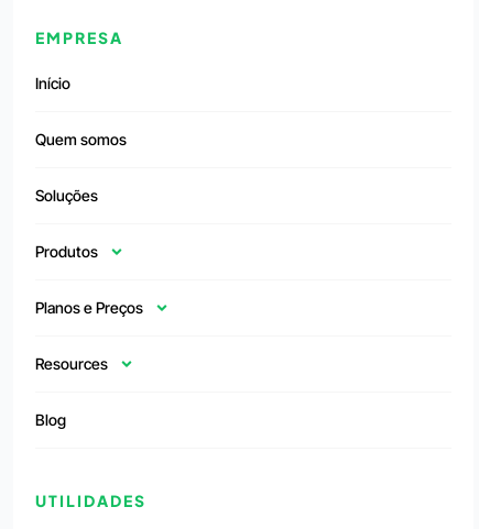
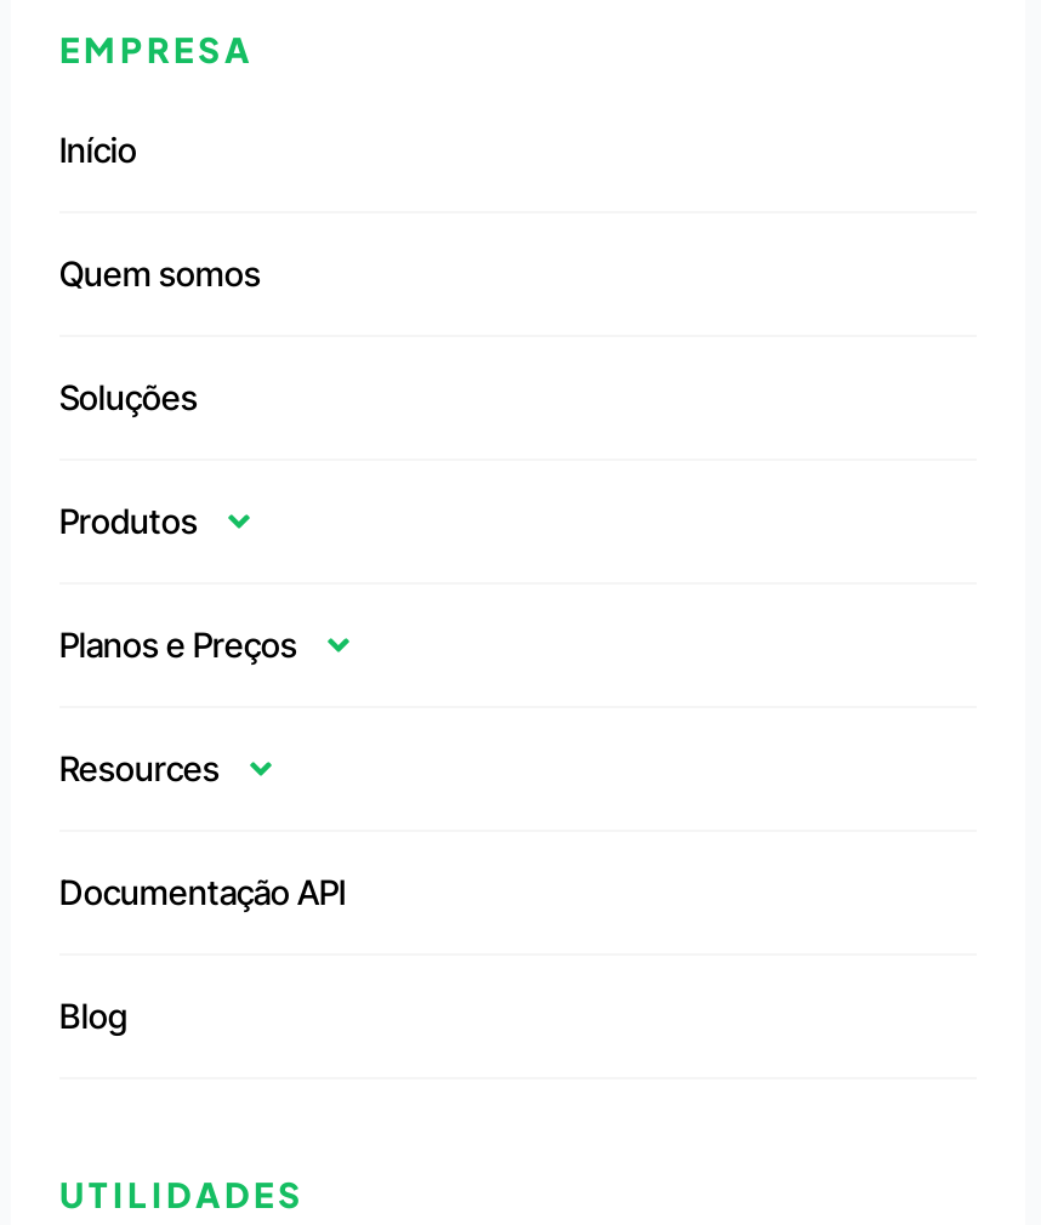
none -> [59,870,346,911] Documentação API

